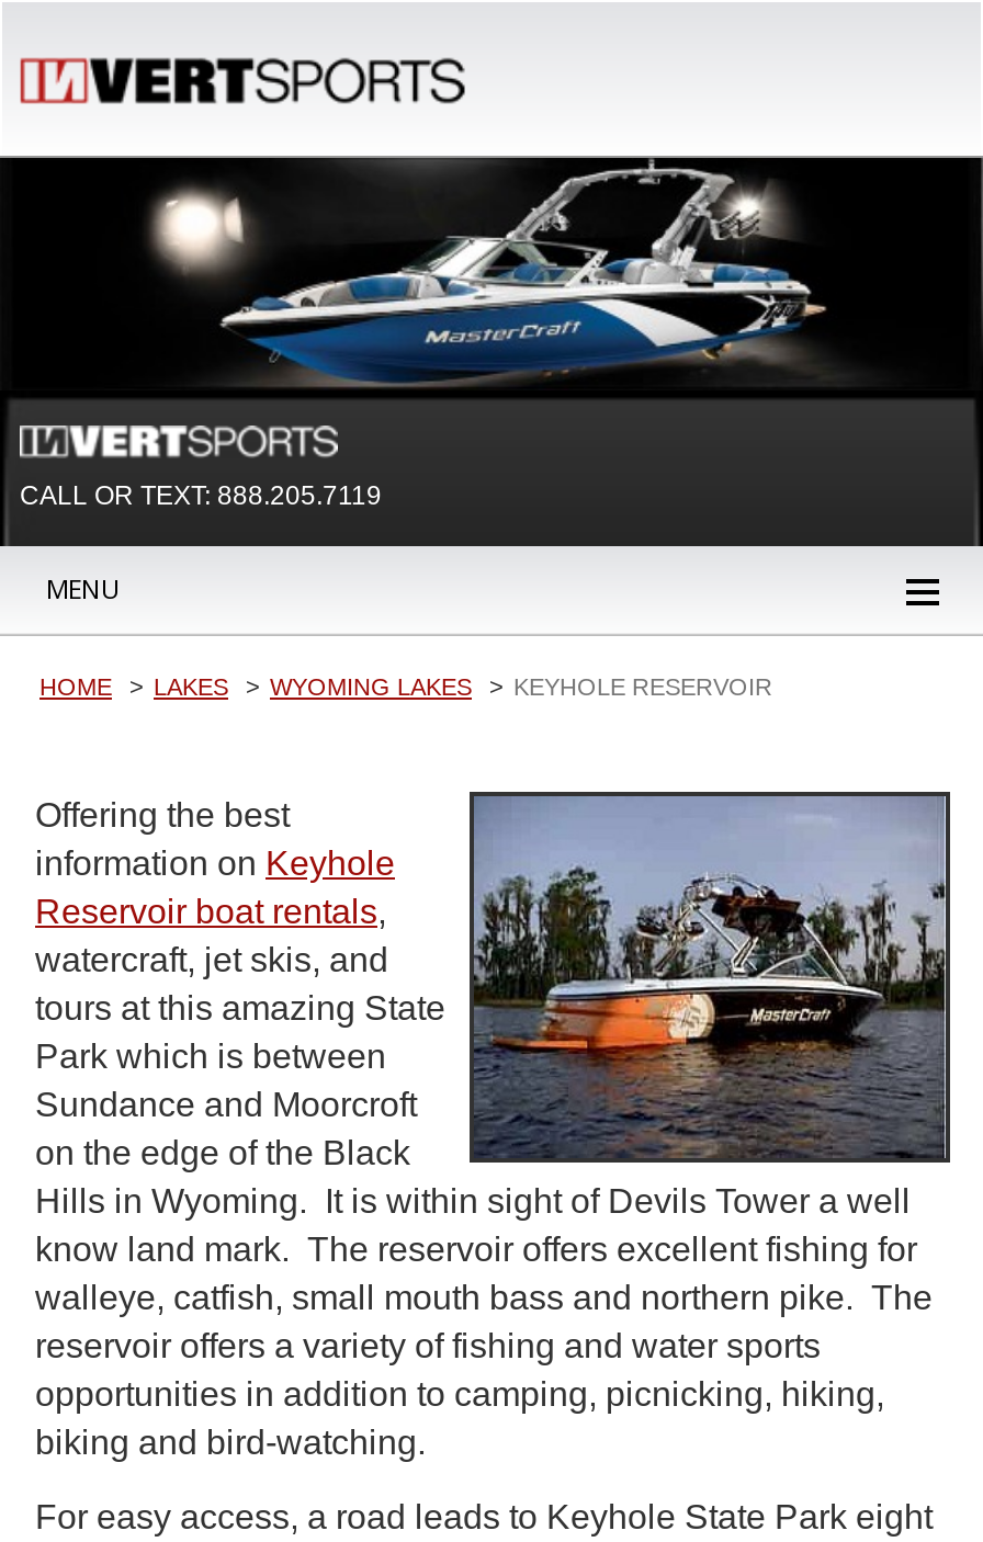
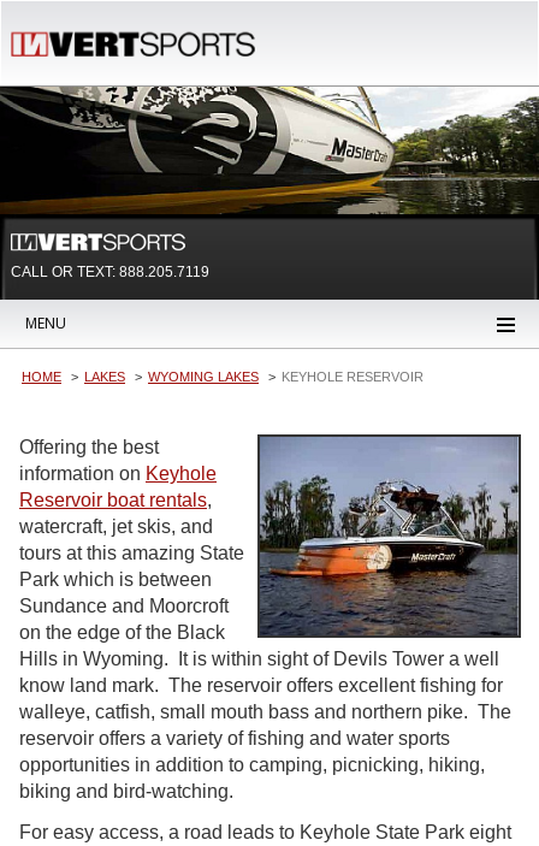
[7,156,976,390] [image] -> [4,85,535,215] [image]

